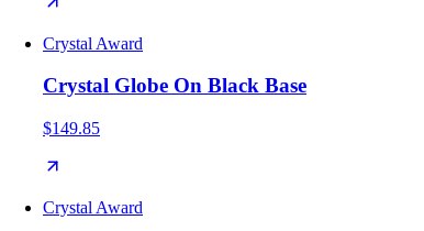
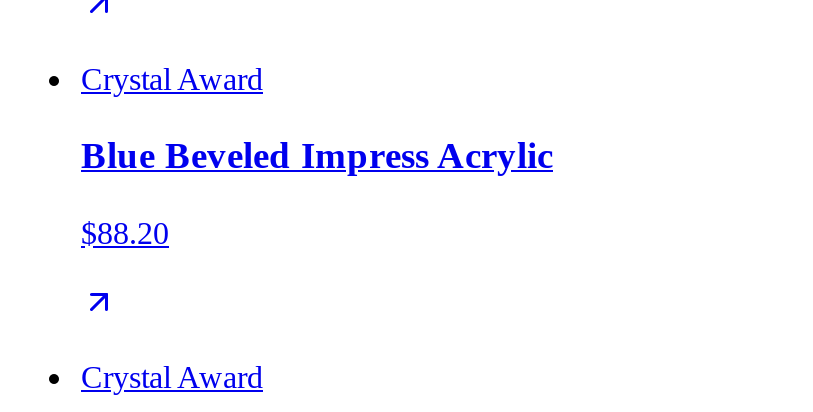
[43,74,306,97] Crystal Globe On Black Base -> [81,135,553,177] Blue Beveled Impress Acrylic
[43,119,100,138] $149.85 -> [81,216,169,250] $88.20

